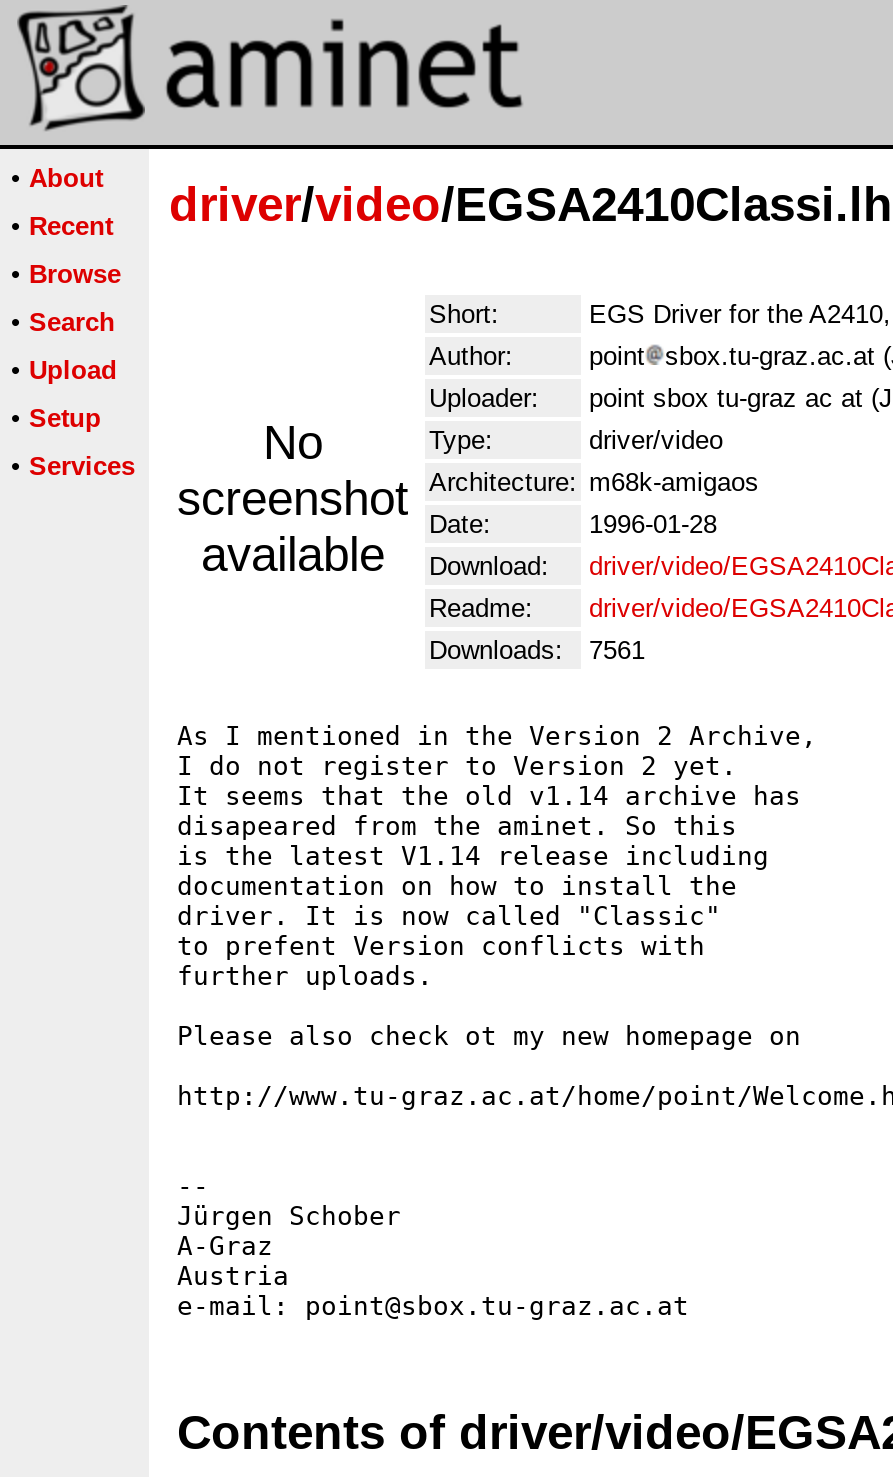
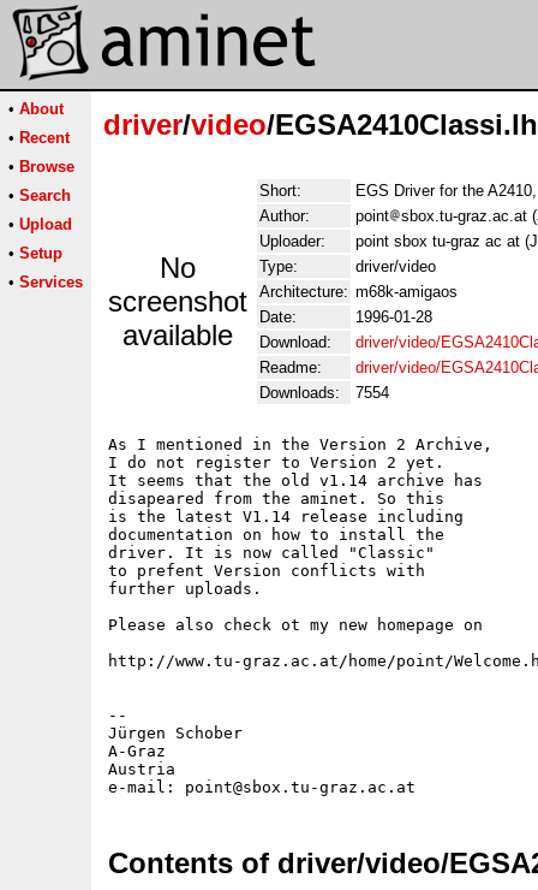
[429,635,645,665] Downloads: 7561 -> [259,384,389,402] Downloads: 7554

